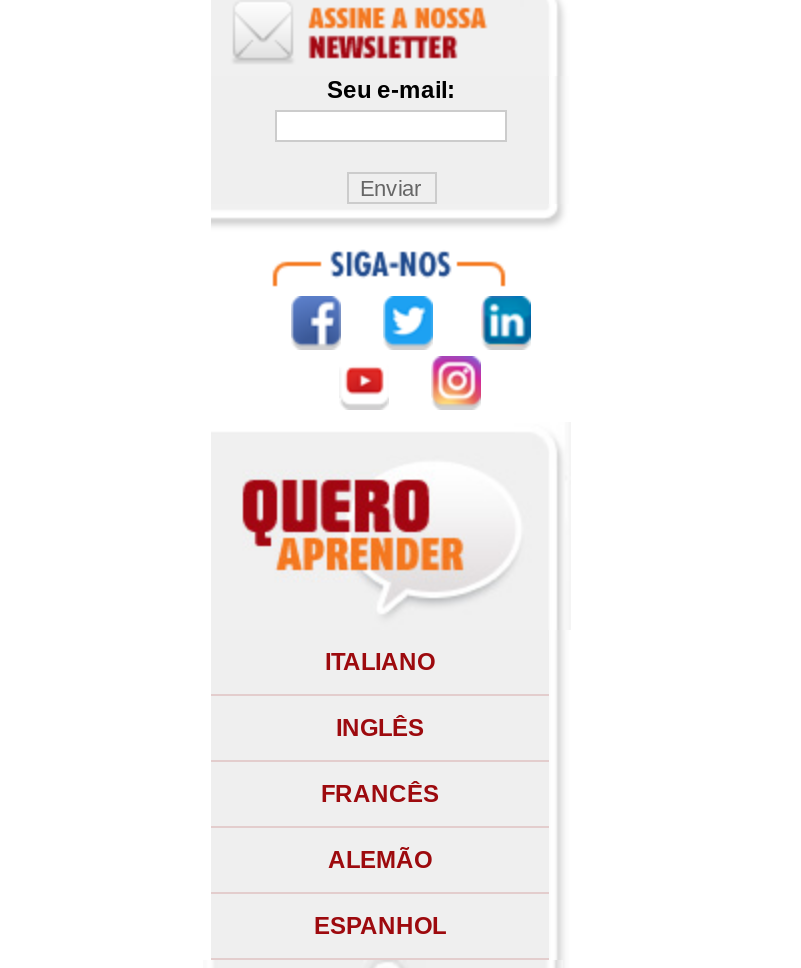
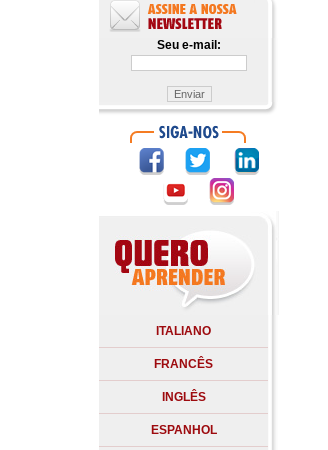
moved [336,714,424,742] -> [161,390,205,404]: INGLÊS
[328,846,432,874] ALEMÃO -> none

